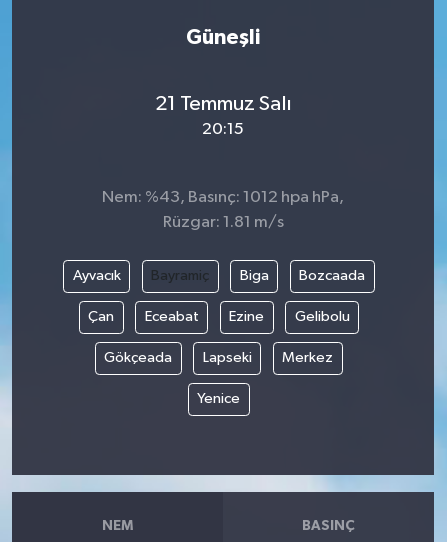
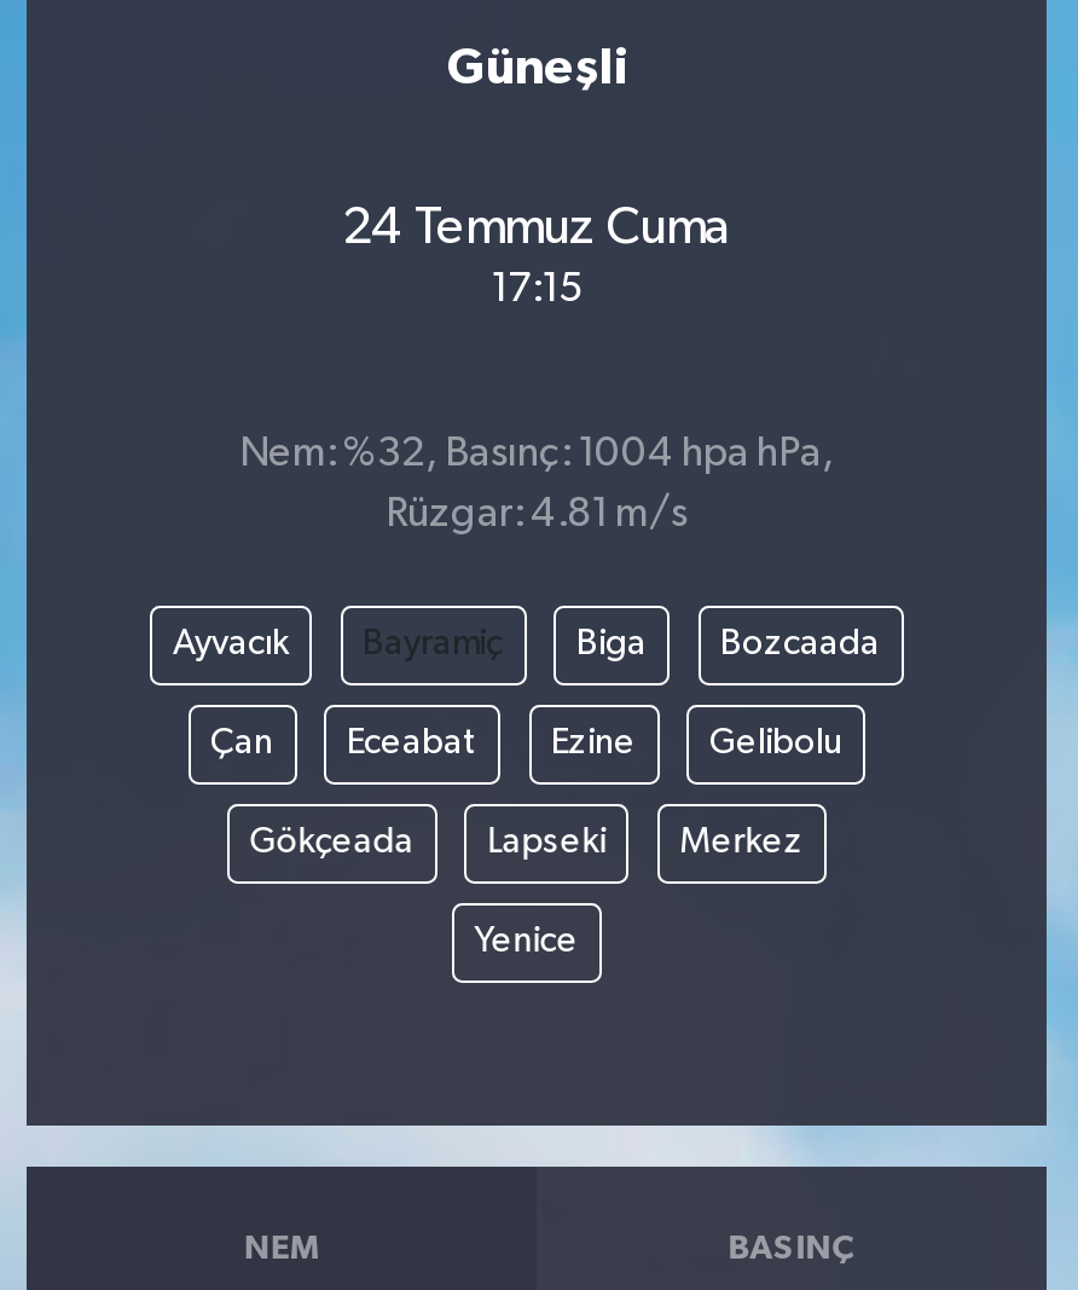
[154,93,291,115] 21 Temmuz Salı -> [342,202,731,255] 24 Temmuz Cuma
[202,121,244,138] 20:15 -> [491,270,583,311] 17:15
[102,189,344,206] Nem: %43, Basınç: 1012 hpa hPa, -> [239,433,834,474] Nem: %32, Basınç: 1004 hpa hPa,
[162,214,283,231] Rüzgar: 1.81 m/s -> [386,494,688,535] Rüzgar: 4.81 m/s

